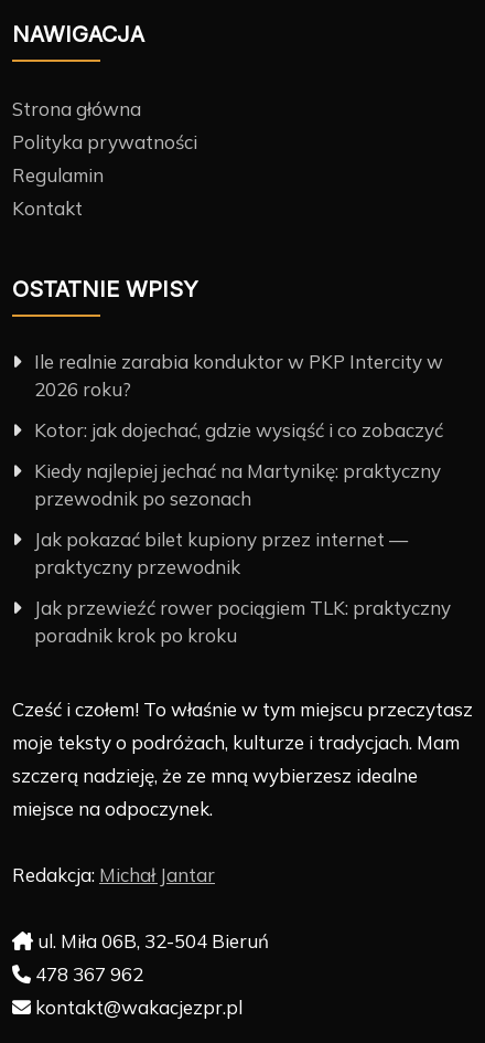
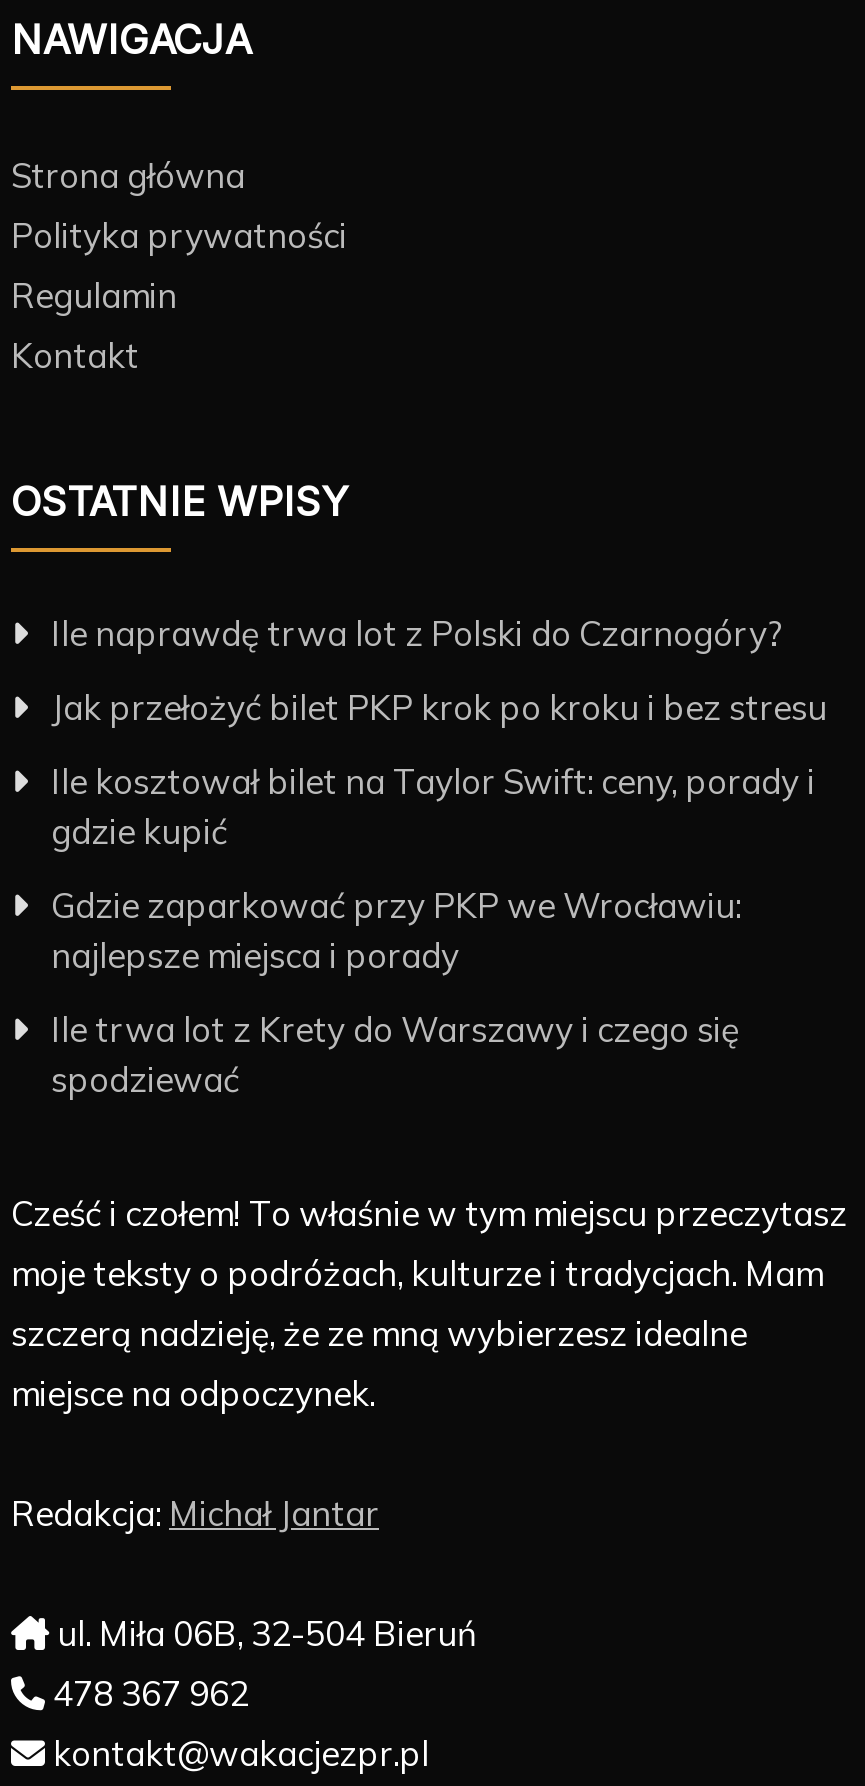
[34,350,443,401] Ile realnie zarabia konduktor w PKP Intercity w | 2026 roku? -> [51,612,783,654] Ile naprawdę trwa lot z Polski do Czarnogóry?
[34,418,443,441] Kotor: jak dojechać, gdzie wysiąść i co zobaczyć -> [51,686,827,728] Jak przełożyć bilet PKP krok po kroku i bez stresu
[34,459,441,510] Kiedy najlepiej jechać na Martynikę: praktyczny | przewodnik po sezonach -> [51,760,815,852] Ile kosztował bilet na Taylor Swift: ceny, porady i | gdzie kupić
[34,527,408,578] Jak pokazać bilet kupiony przez internet — | praktyczny przewodnik -> [51,884,741,976] Gdzie zaparkować przy PKP we Wrocławiu: | najlepsze miejsca i porady
[34,596,451,647] Jak przewieźć rower pociągiem TLK: praktyczny | poradnik krok po kroku -> [51,1008,739,1100] Ile trwa lot z Krety do Warszawy i czego się | spodziewać

